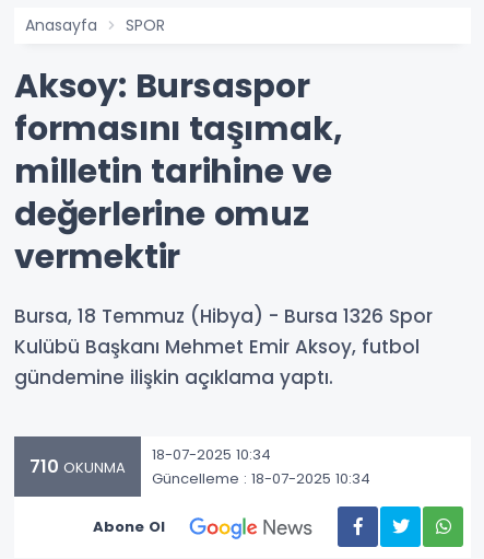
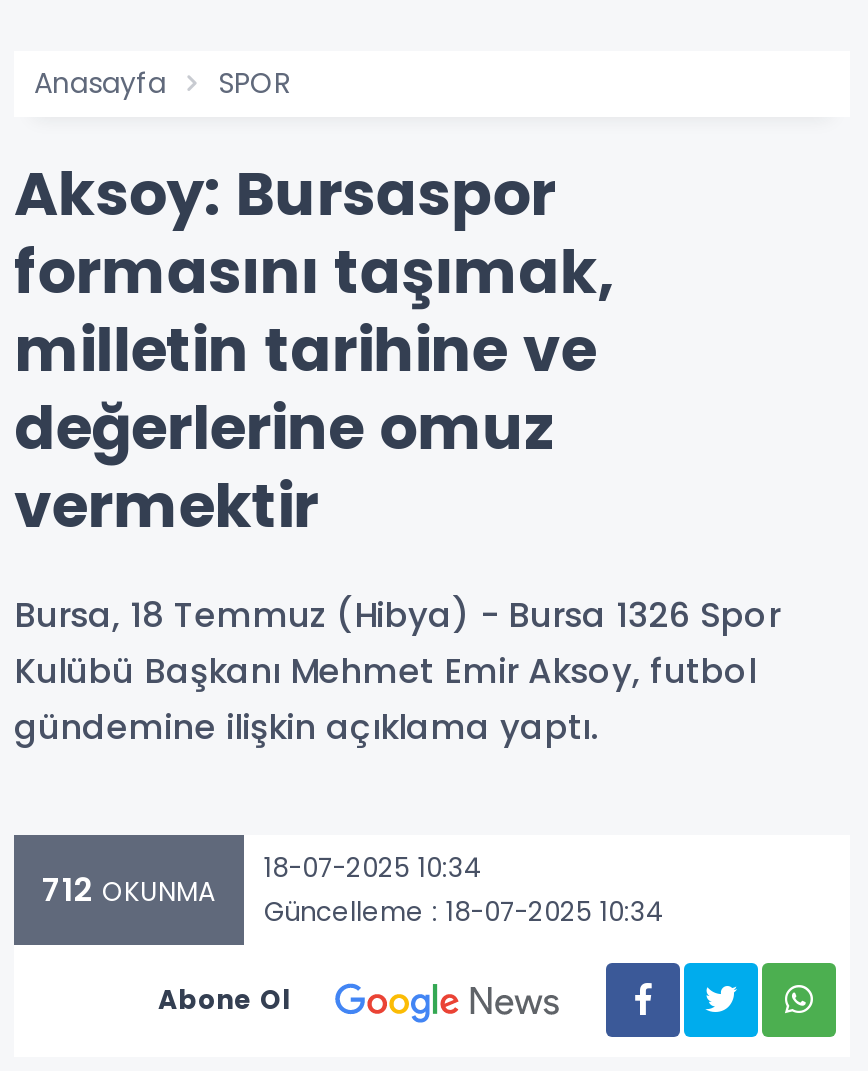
[29,444,370,488] 710 OKUNMA 18-07-2025 10:34 Güncelleme : 18-07-2025 10:34 -> [42,848,664,930] 712 OKUNMA 18-07-2025 10:34 Güncelleme : 18-07-2025 10:34

